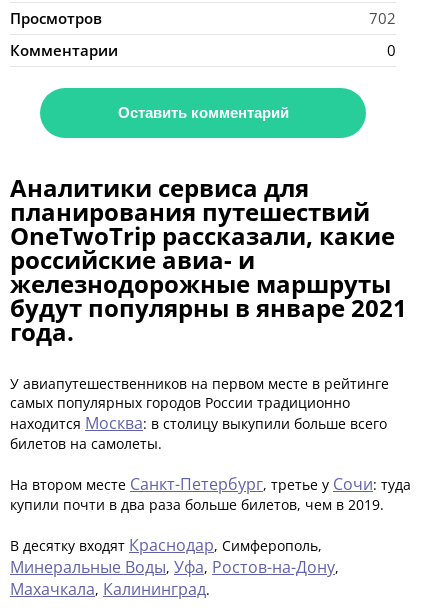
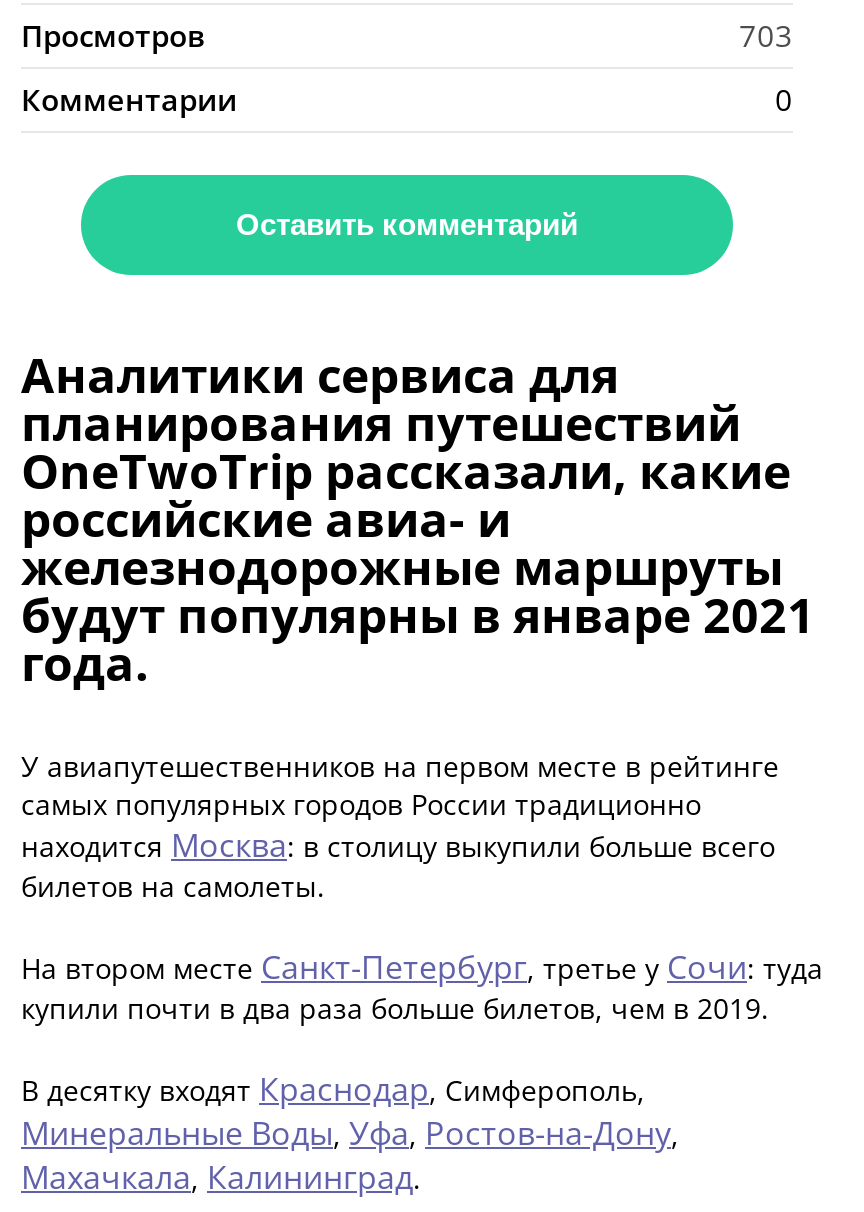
[369,8,396,28] 702 -> [739,16,793,56] 703

